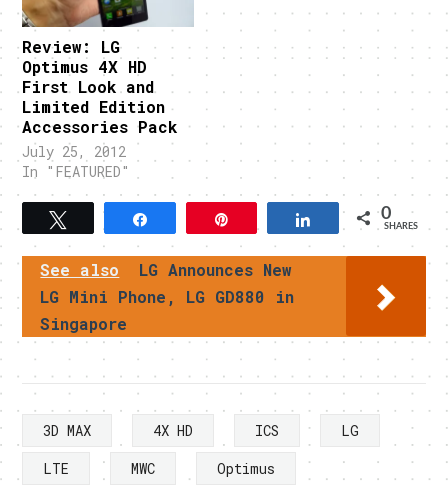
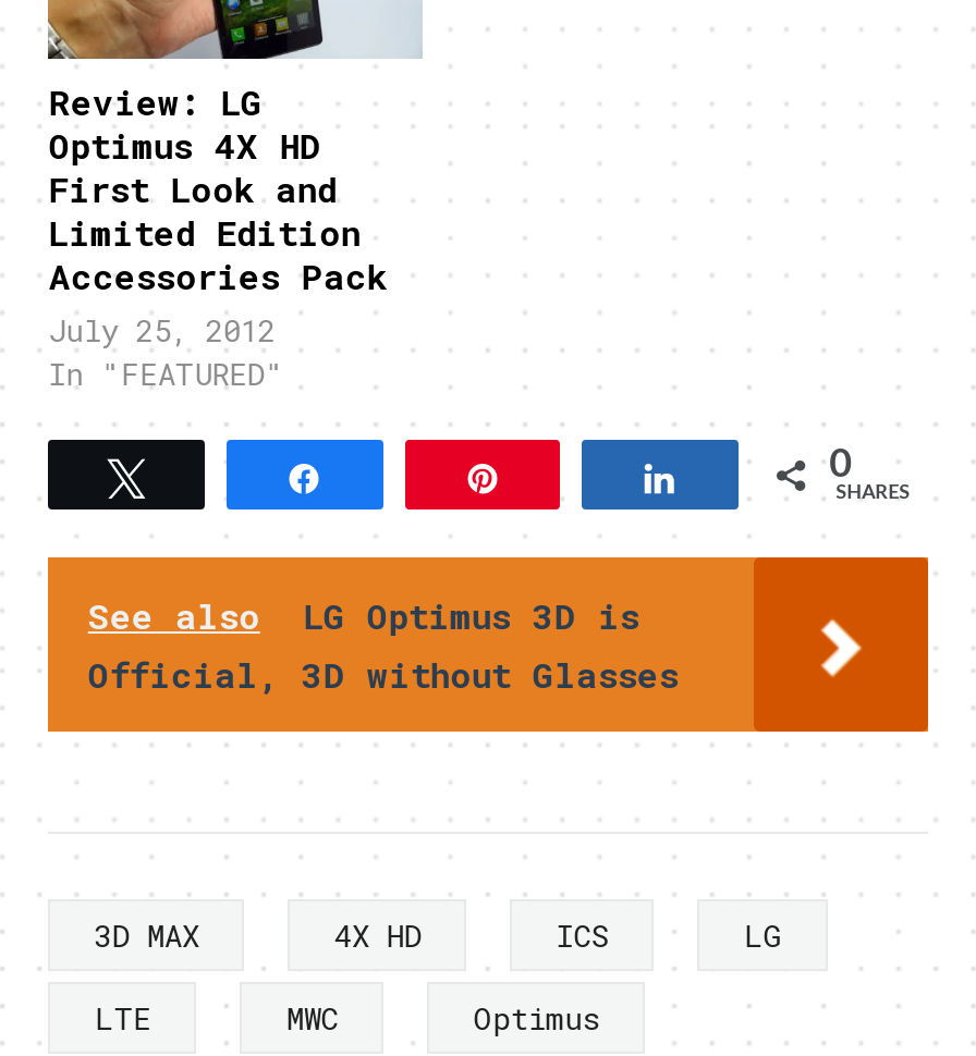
[40,259,294,334] LG Announces New | LG Mini Phone, LG GD880 in | Singapore -> [88,592,678,697] LG Optimus 3D is | Official, 3D without Glasses

